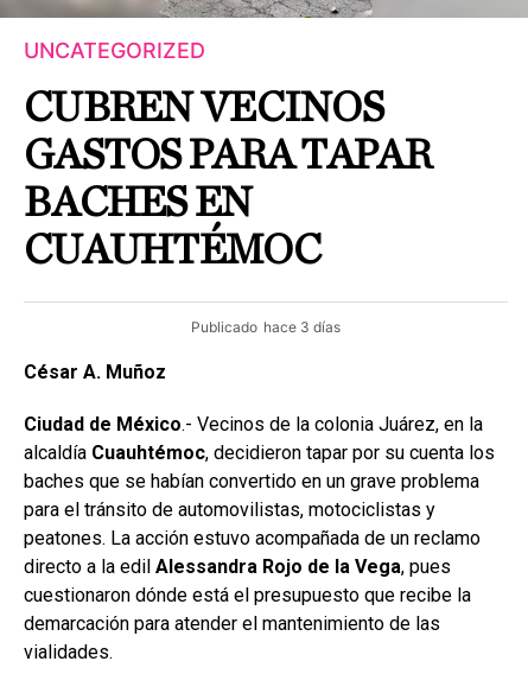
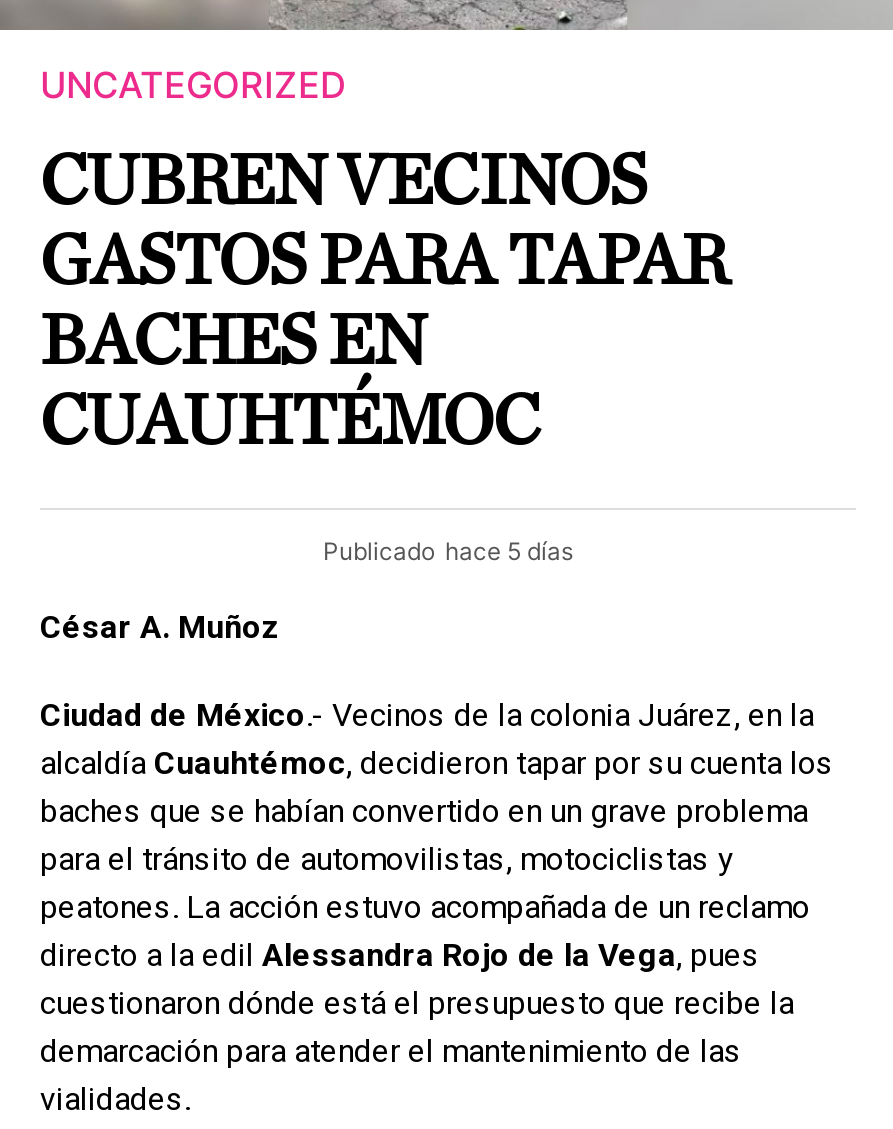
[191,318,341,336] Publicado hace 3 días -> [323,536,573,566] Publicado hace 5 días

